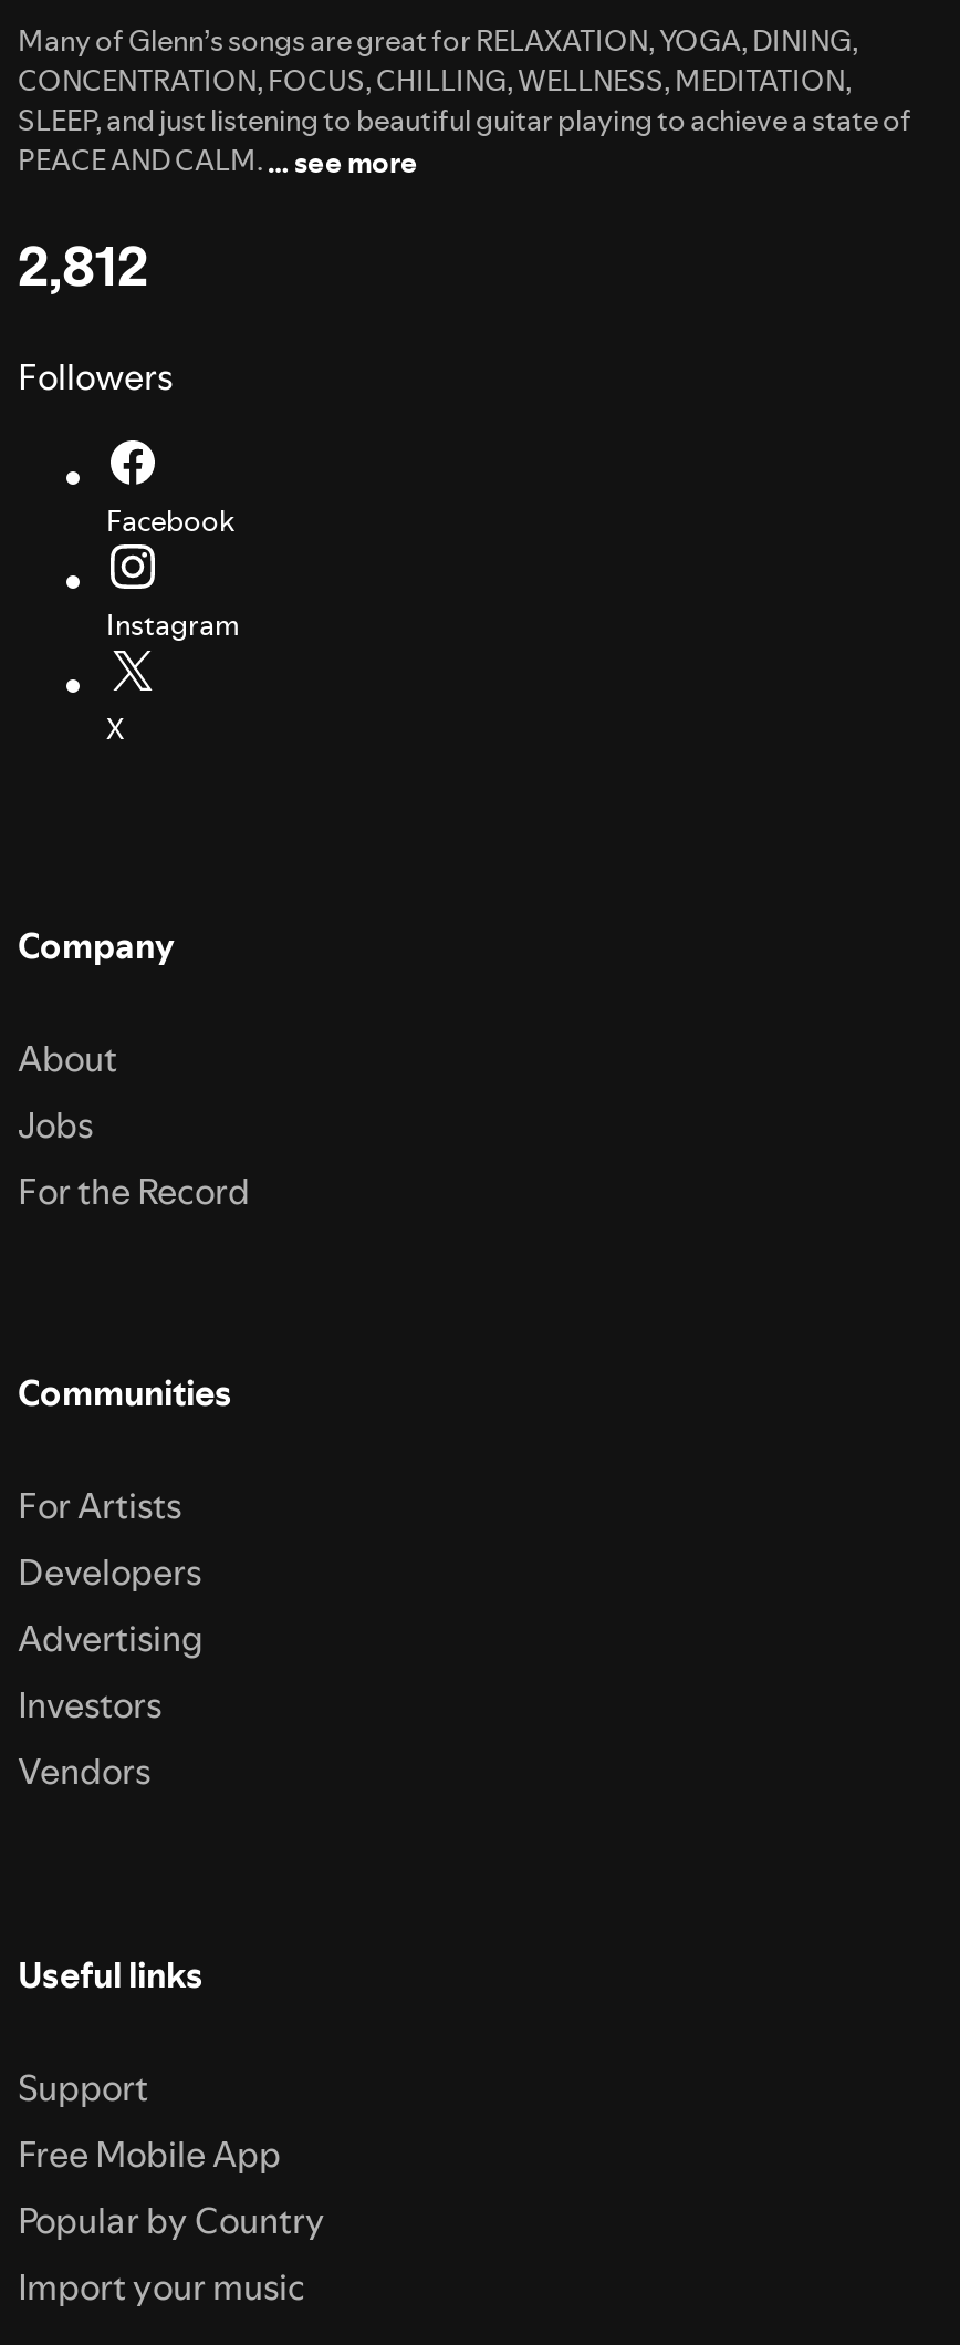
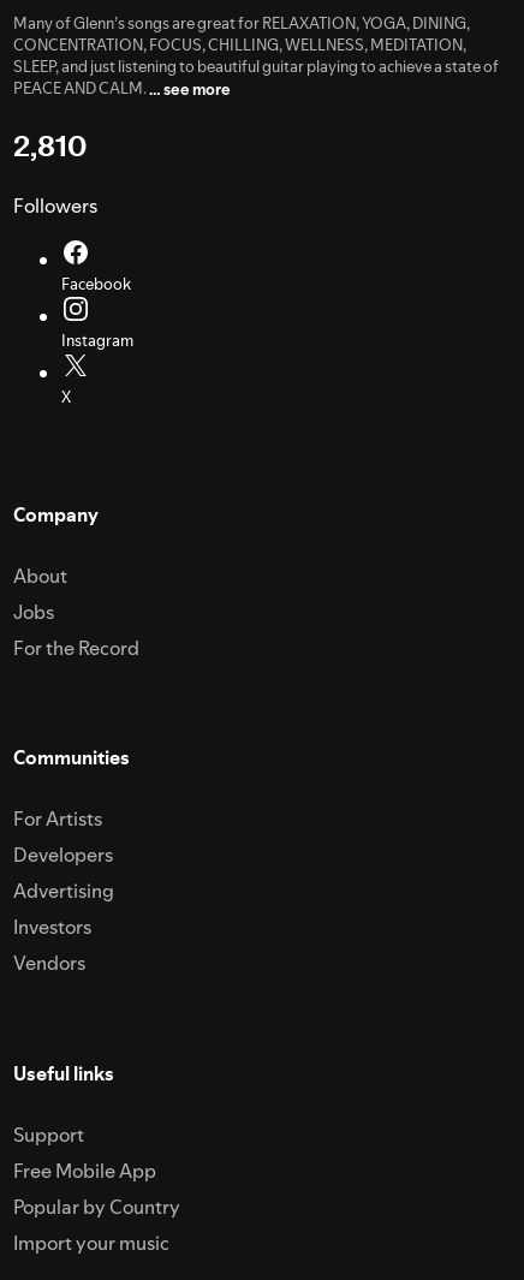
[18,235,148,300] 2,812 -> [13,129,87,164] 2,810

